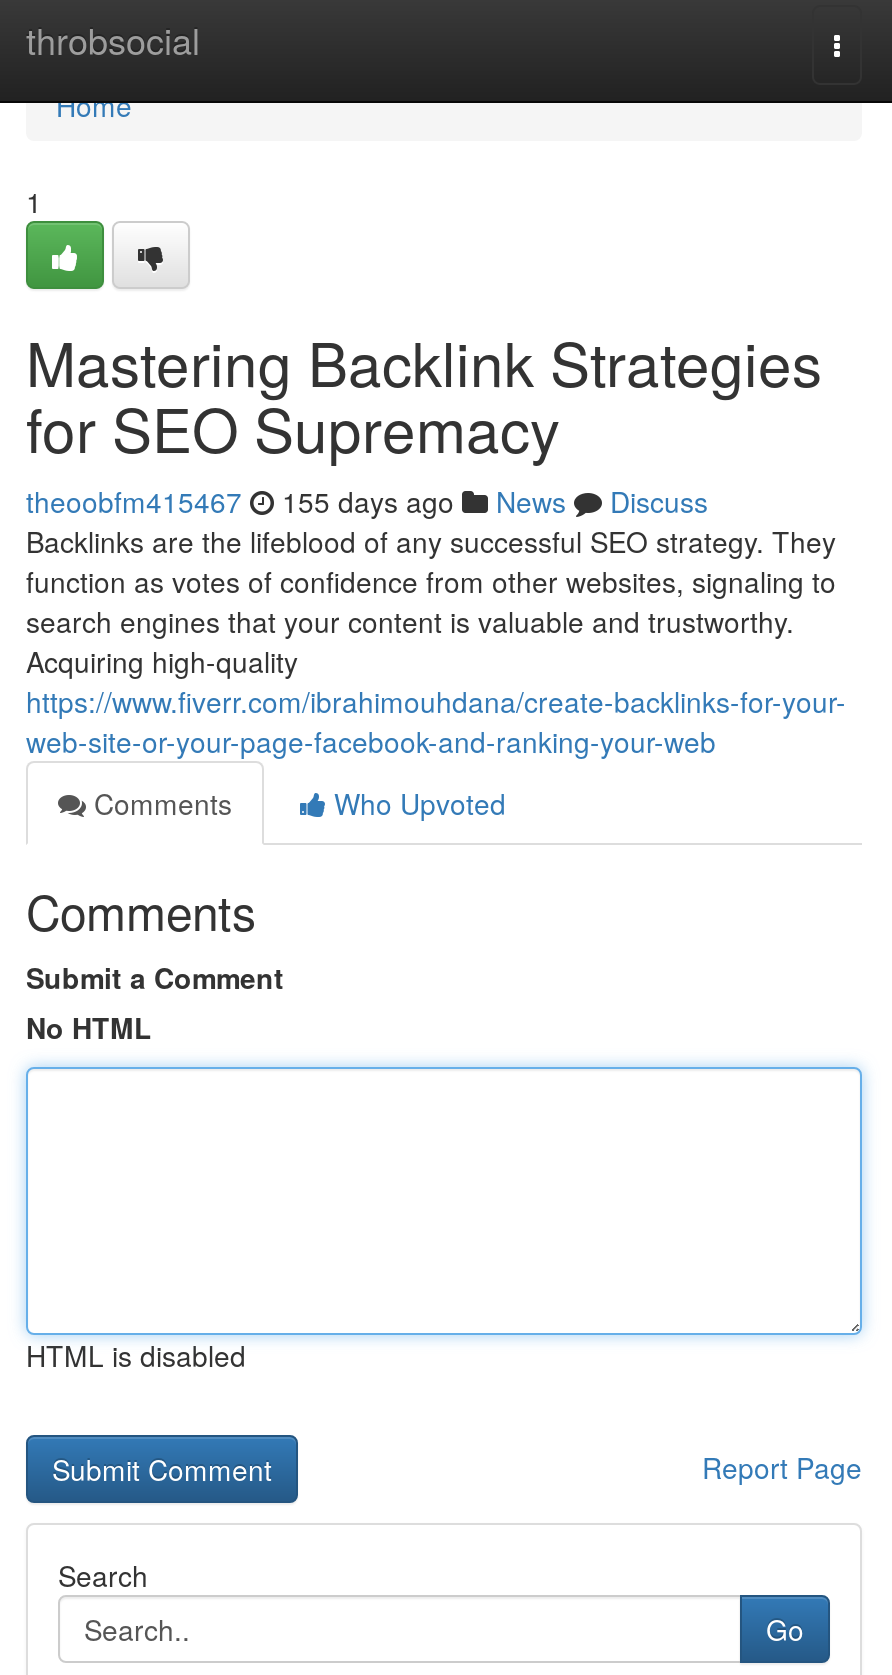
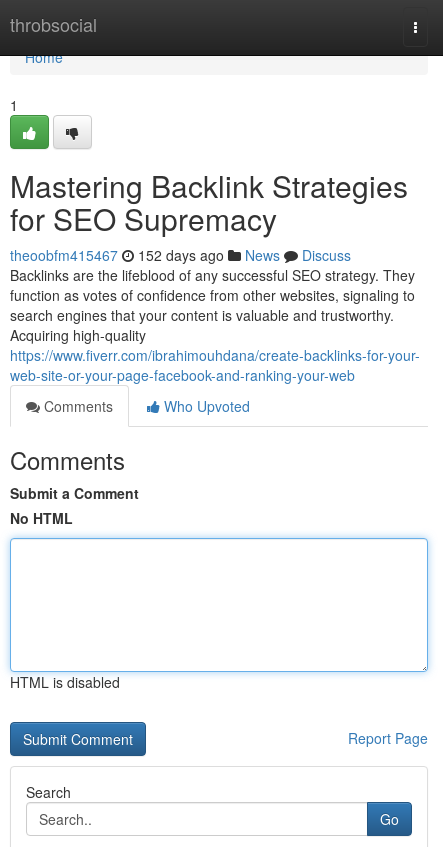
[26,481,708,521] theoobfm415467 155 days ago News Discuss -> [10,245,351,265] theoobfm415467 152 days ago News Discuss

